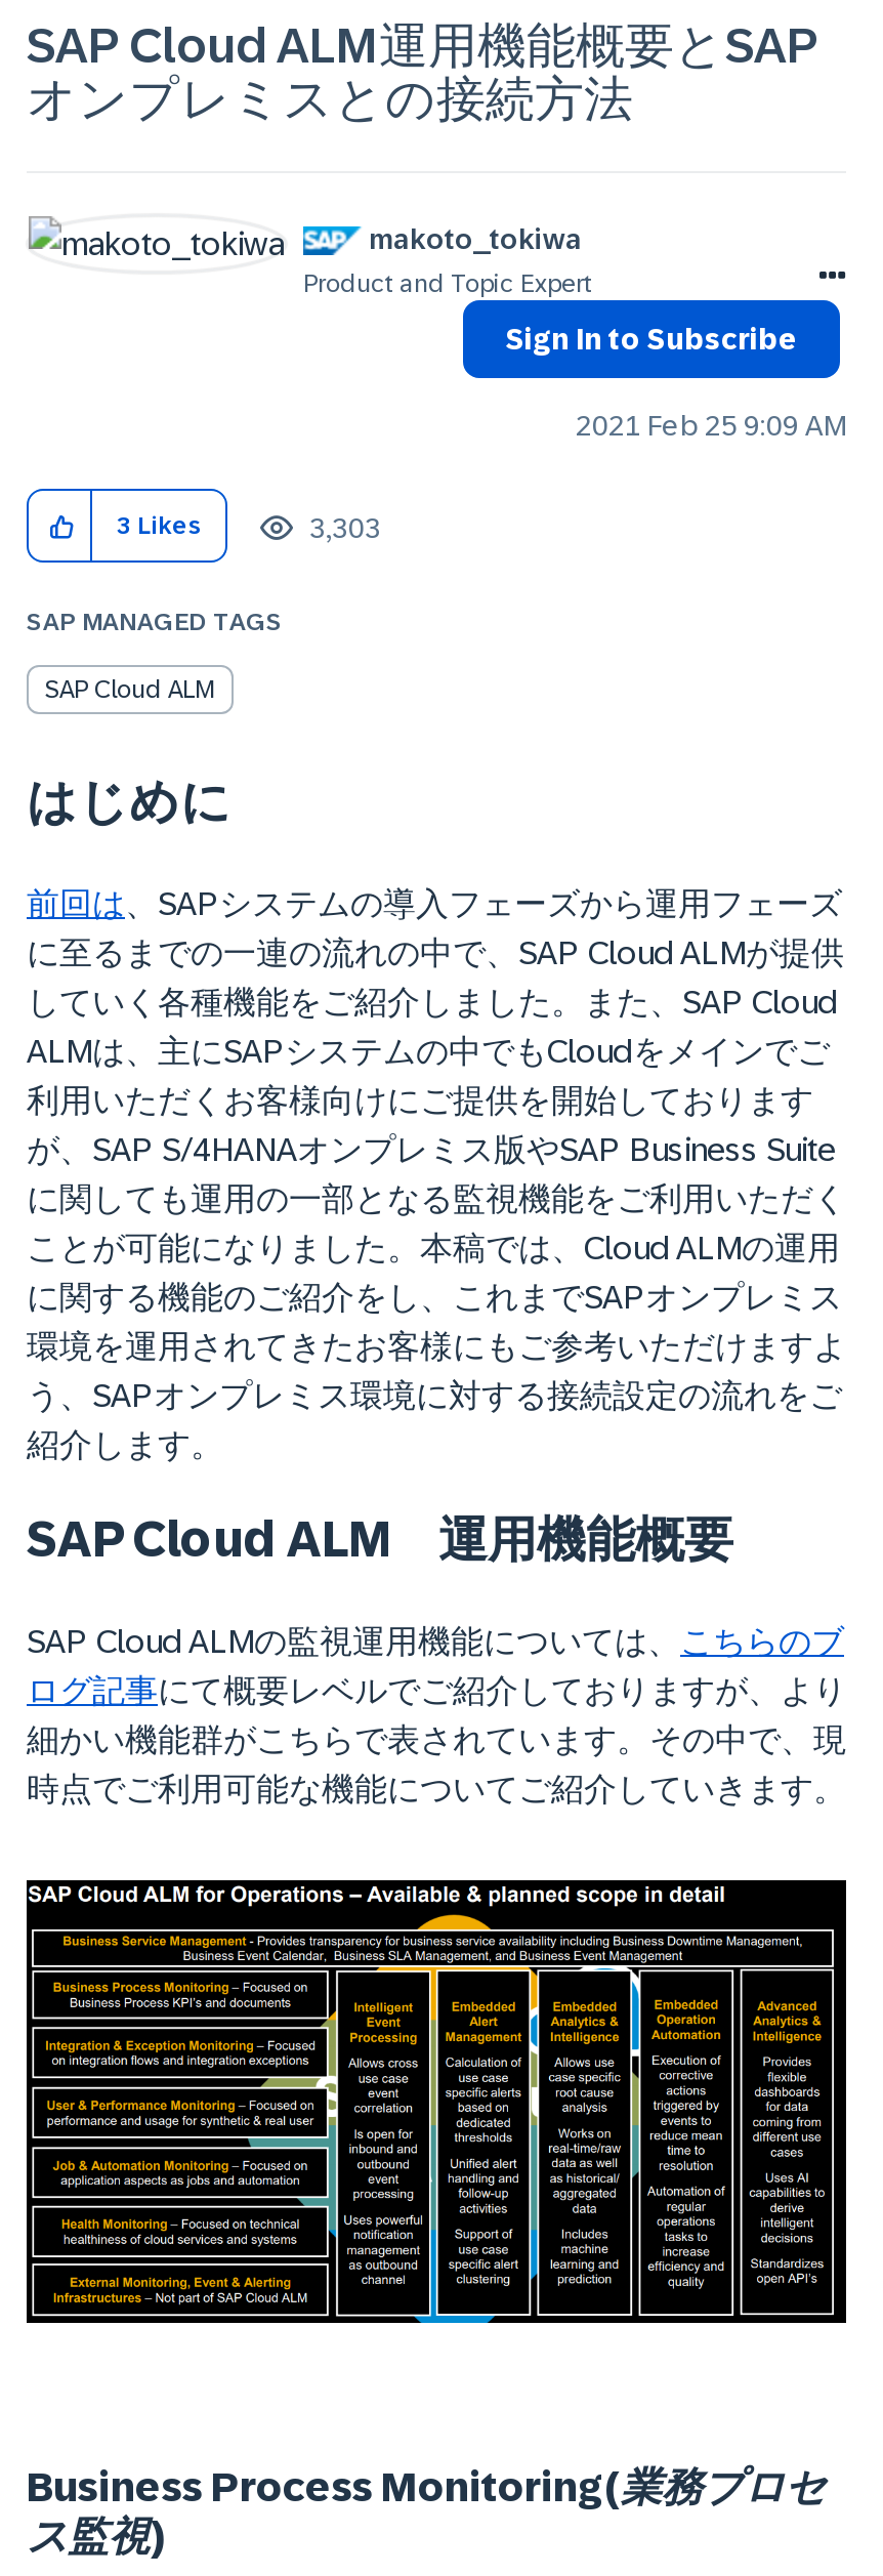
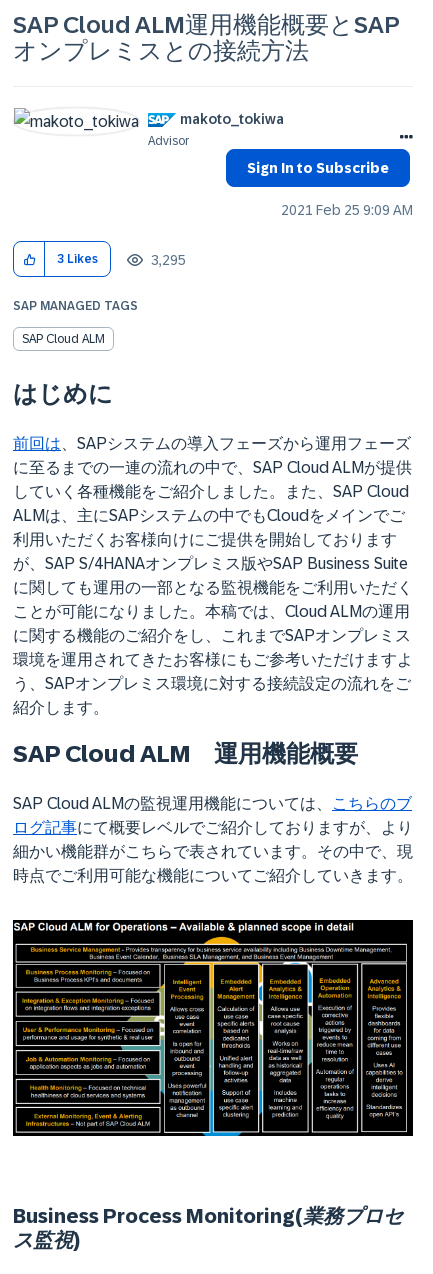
[303,269,592,298] Product and Topic Expert -> [148,134,189,148] Advisor
[309,511,381,544] 3,303 -> [151,252,186,268] 3,295

